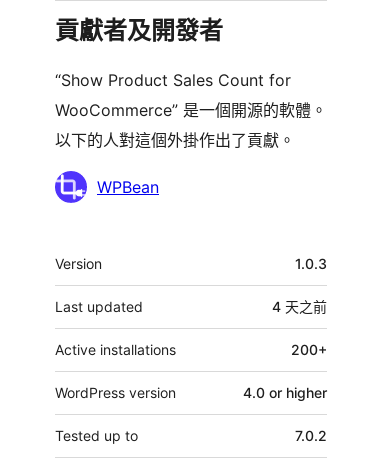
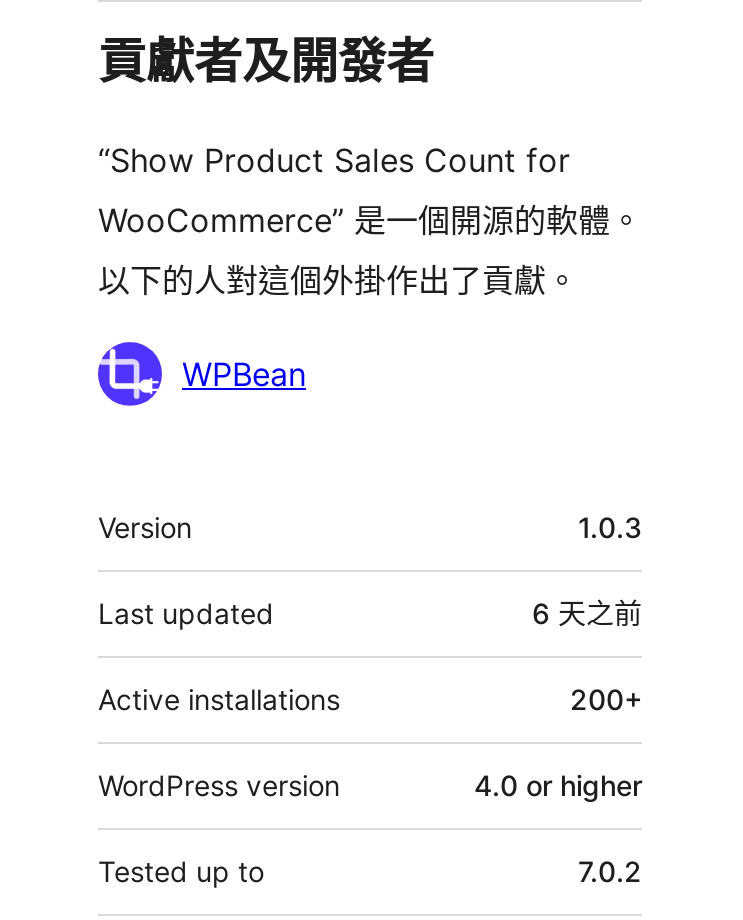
[272,298,327,315] 4 天之前 -> [532,597,642,631] 6 天之前

